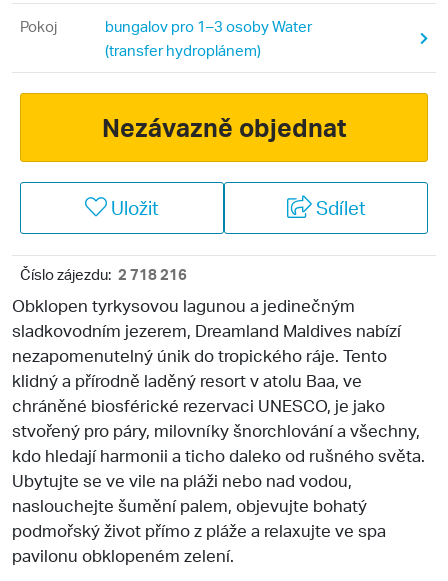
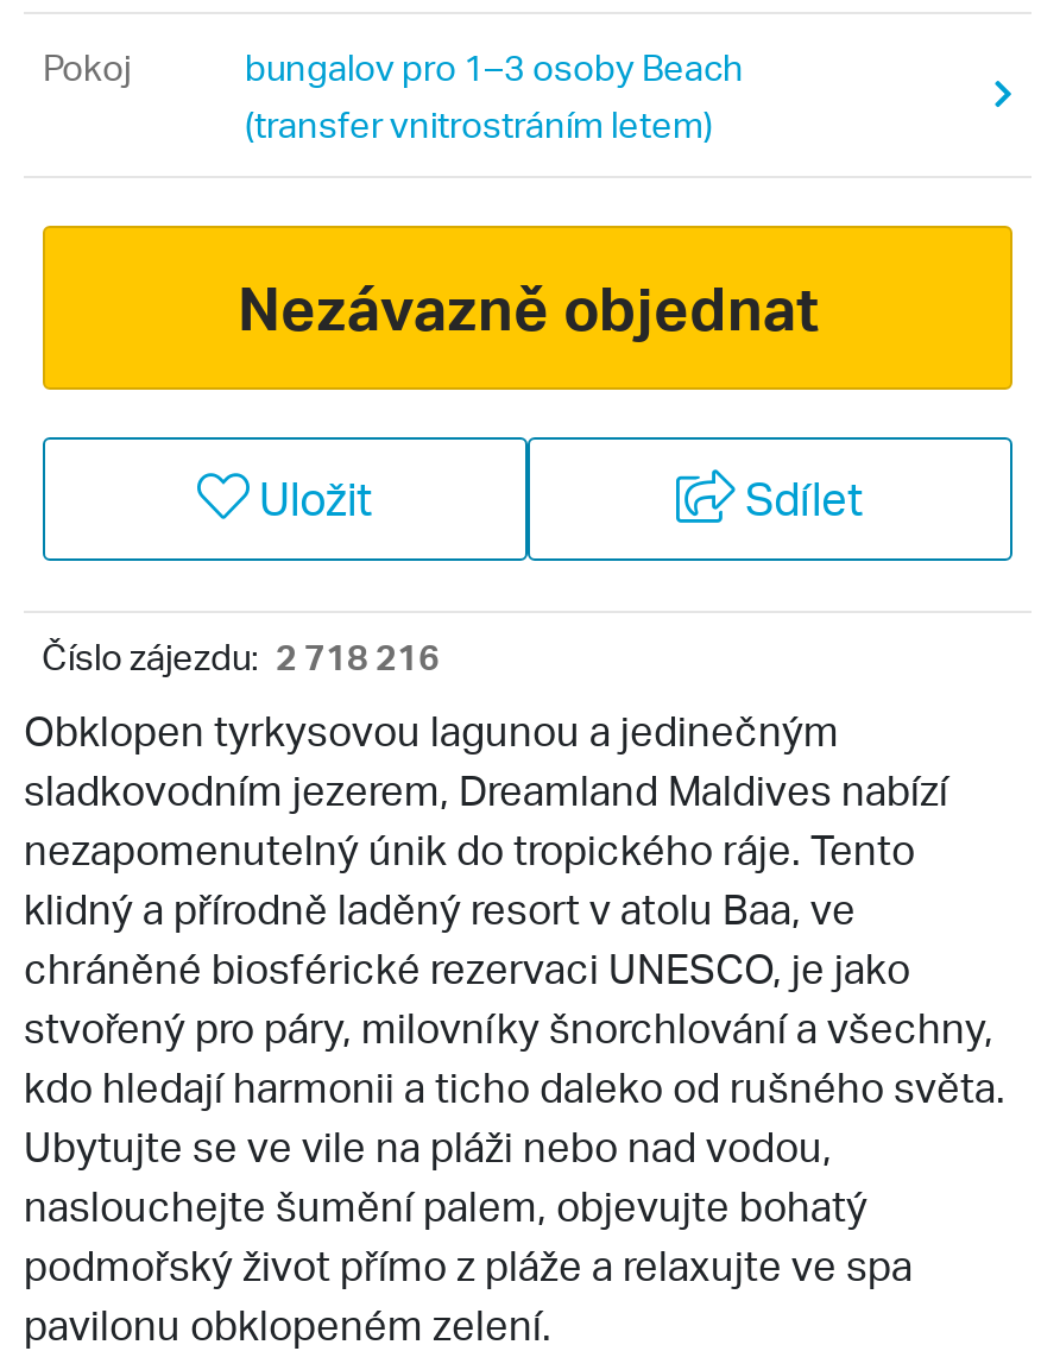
[105,16,312,60] bungalov pro 1–3 osoby Water | (transfer hydroplánem) -> [245,43,744,147] bungalov pro 1–3 osoby Beach | (transfer vnitrostráním letem)

